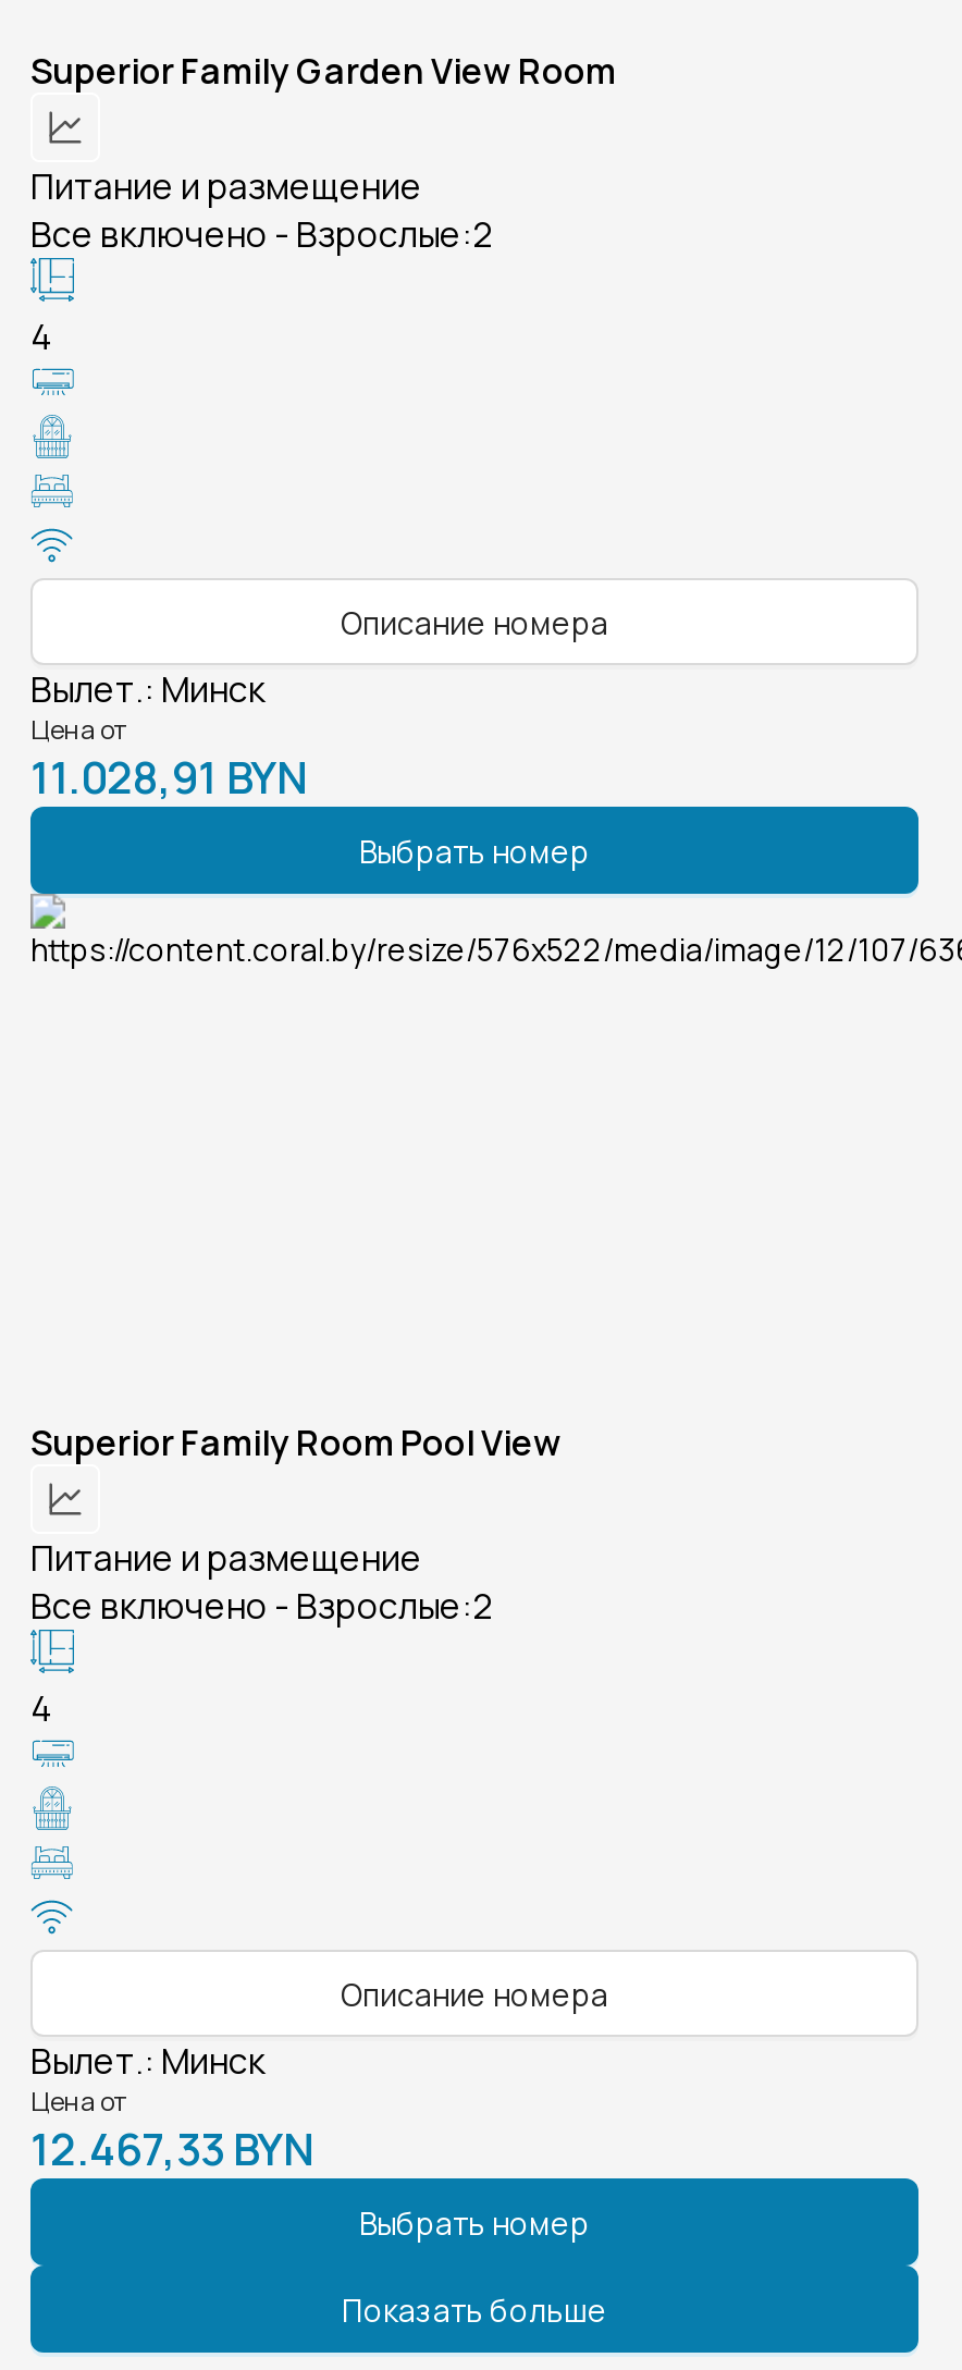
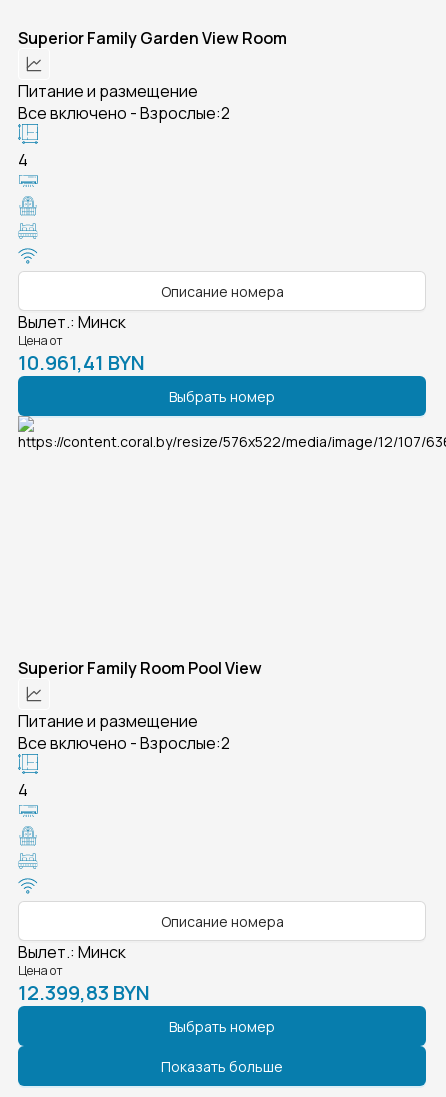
[30,748,307,807] 11.028,91 BYN -> [18,349,145,376] 10.961,41 BYN
[30,2120,313,2178] 12.467,33 BYN -> [18,979,150,1006] 12.399,83 BYN

